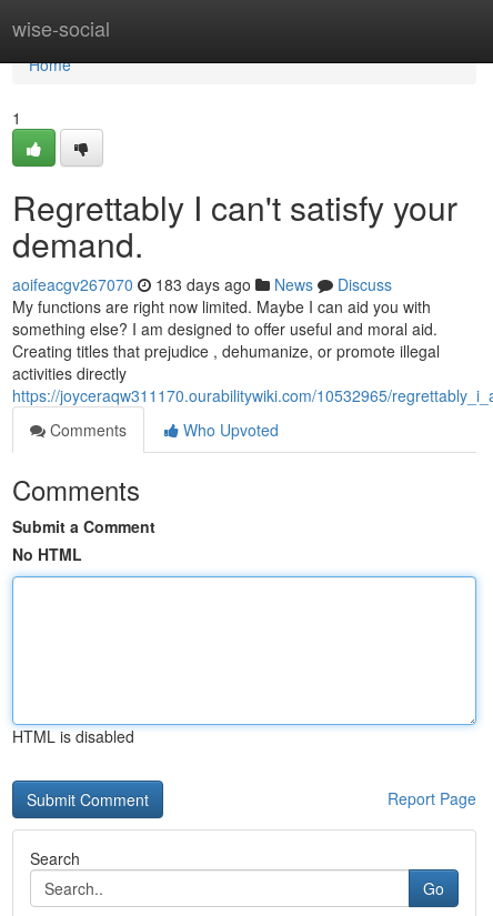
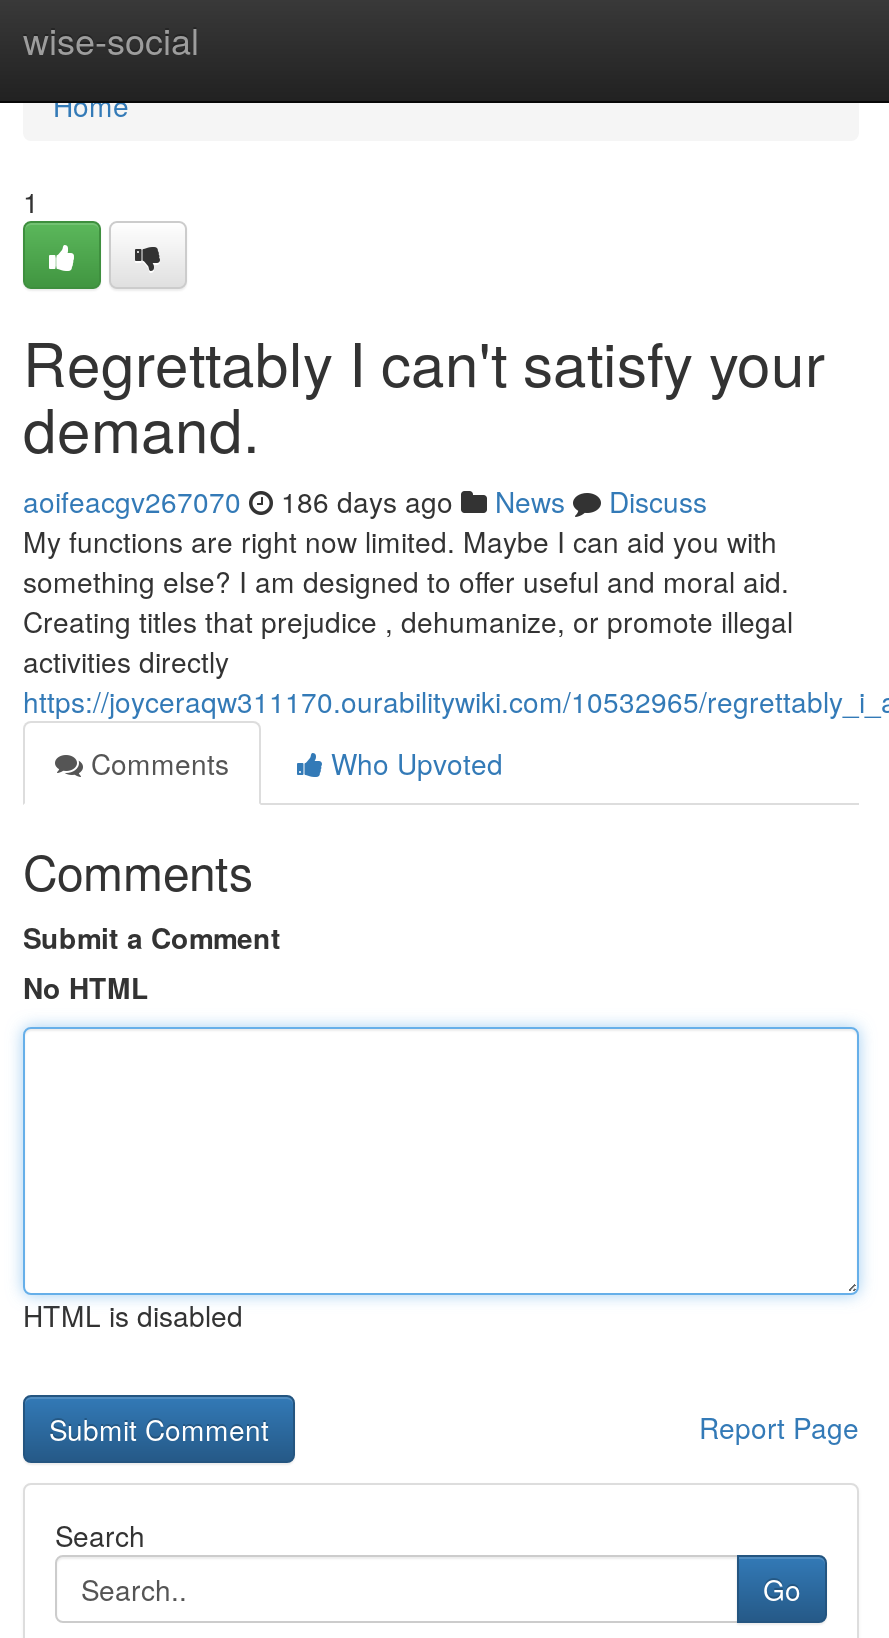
[12,273,392,295] aoifeacgv267070 183 days ago News Discuss -> [23,481,707,521] aoifeacgv267070 186 days ago News Discuss

